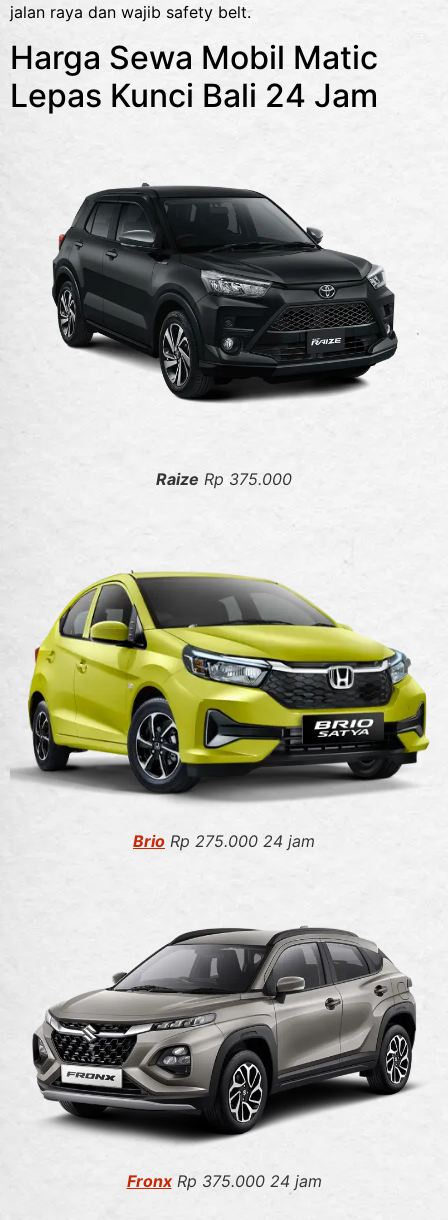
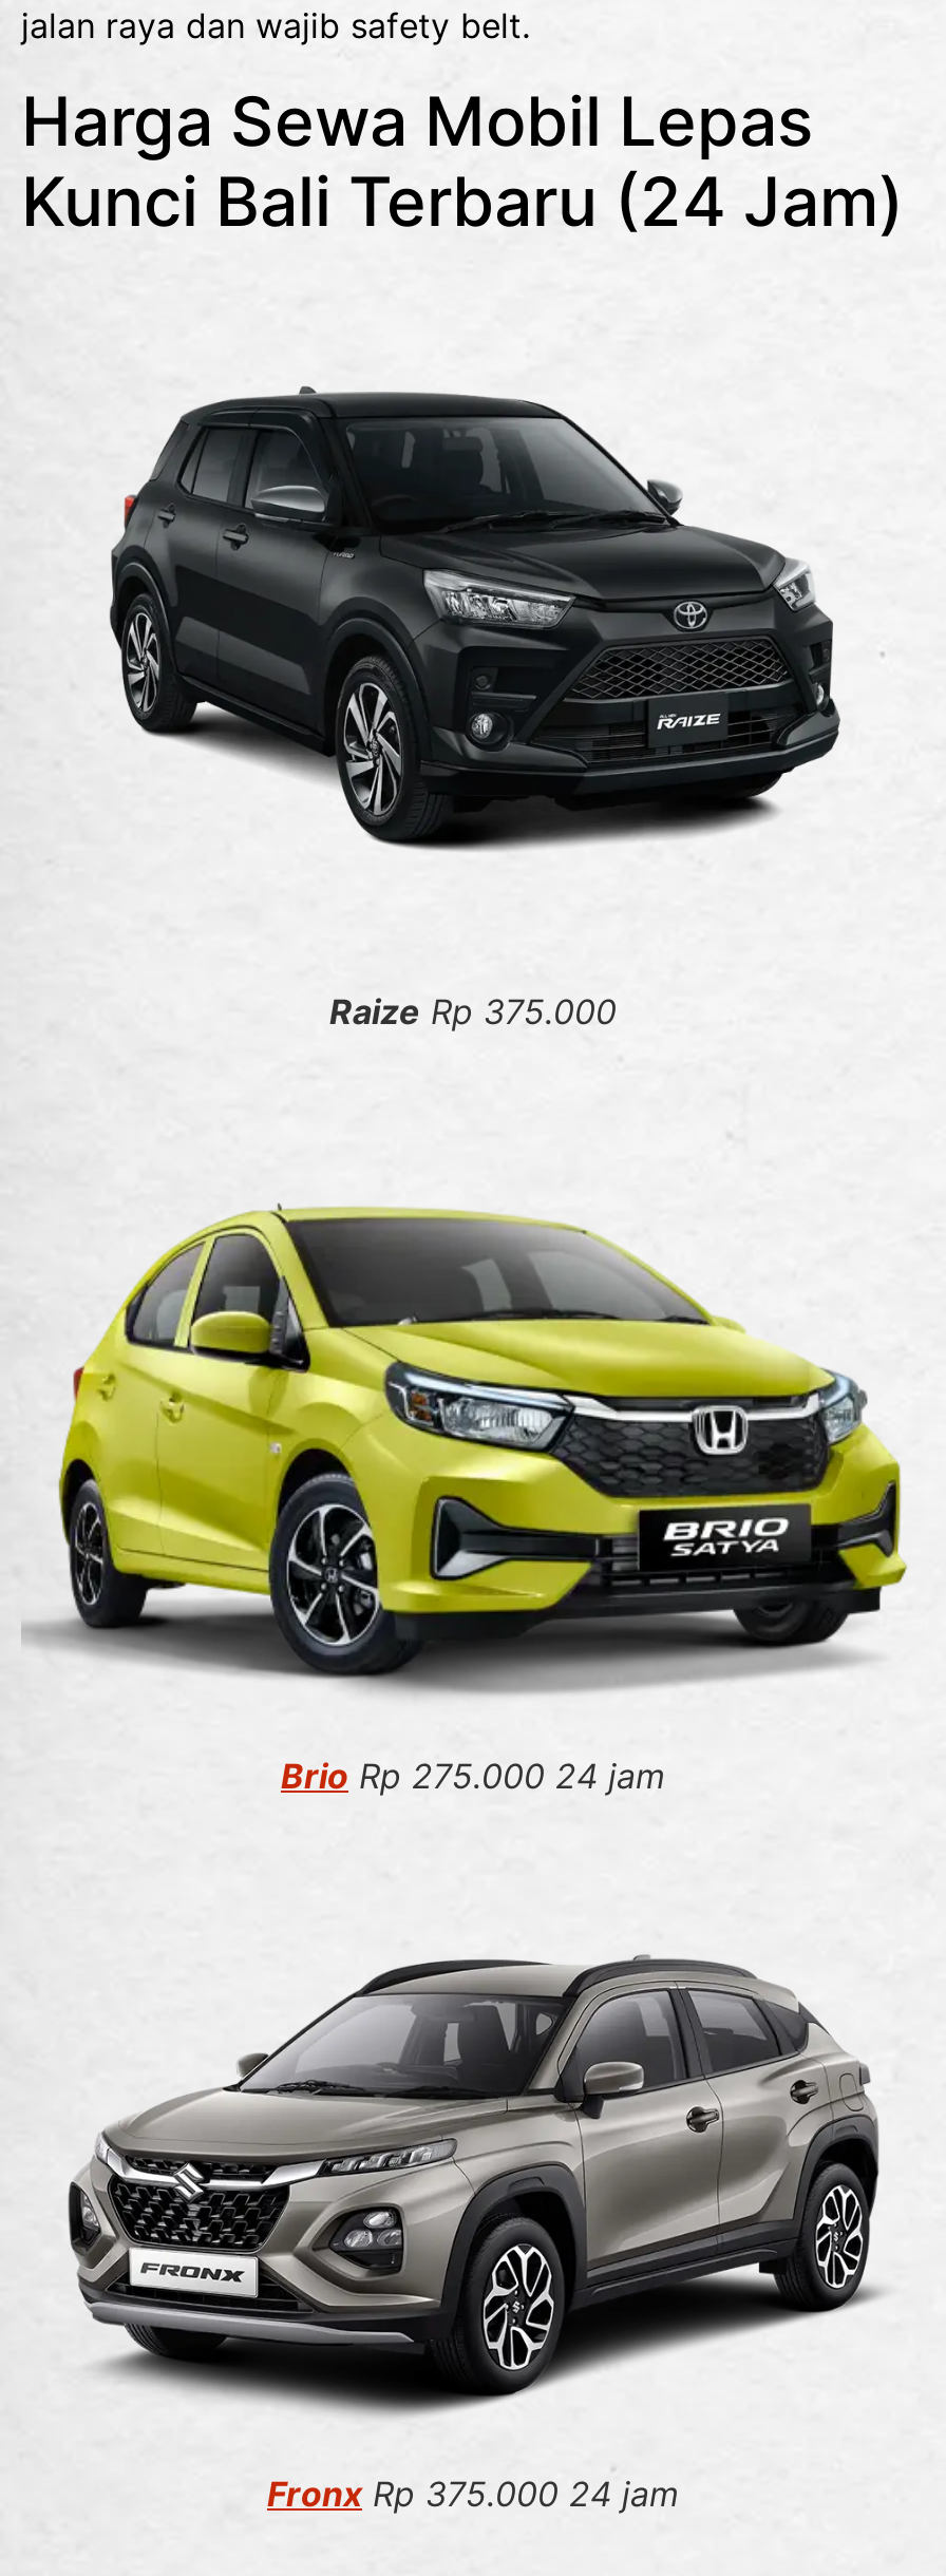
[10,38,378,115] Harga Sewa Mobil Matic | Lepas Kunci Bali 24 Jam -> [21,80,904,243] Harga Sewa Mobil Lepas | Kunci Bali Terbaru (24 Jam)

